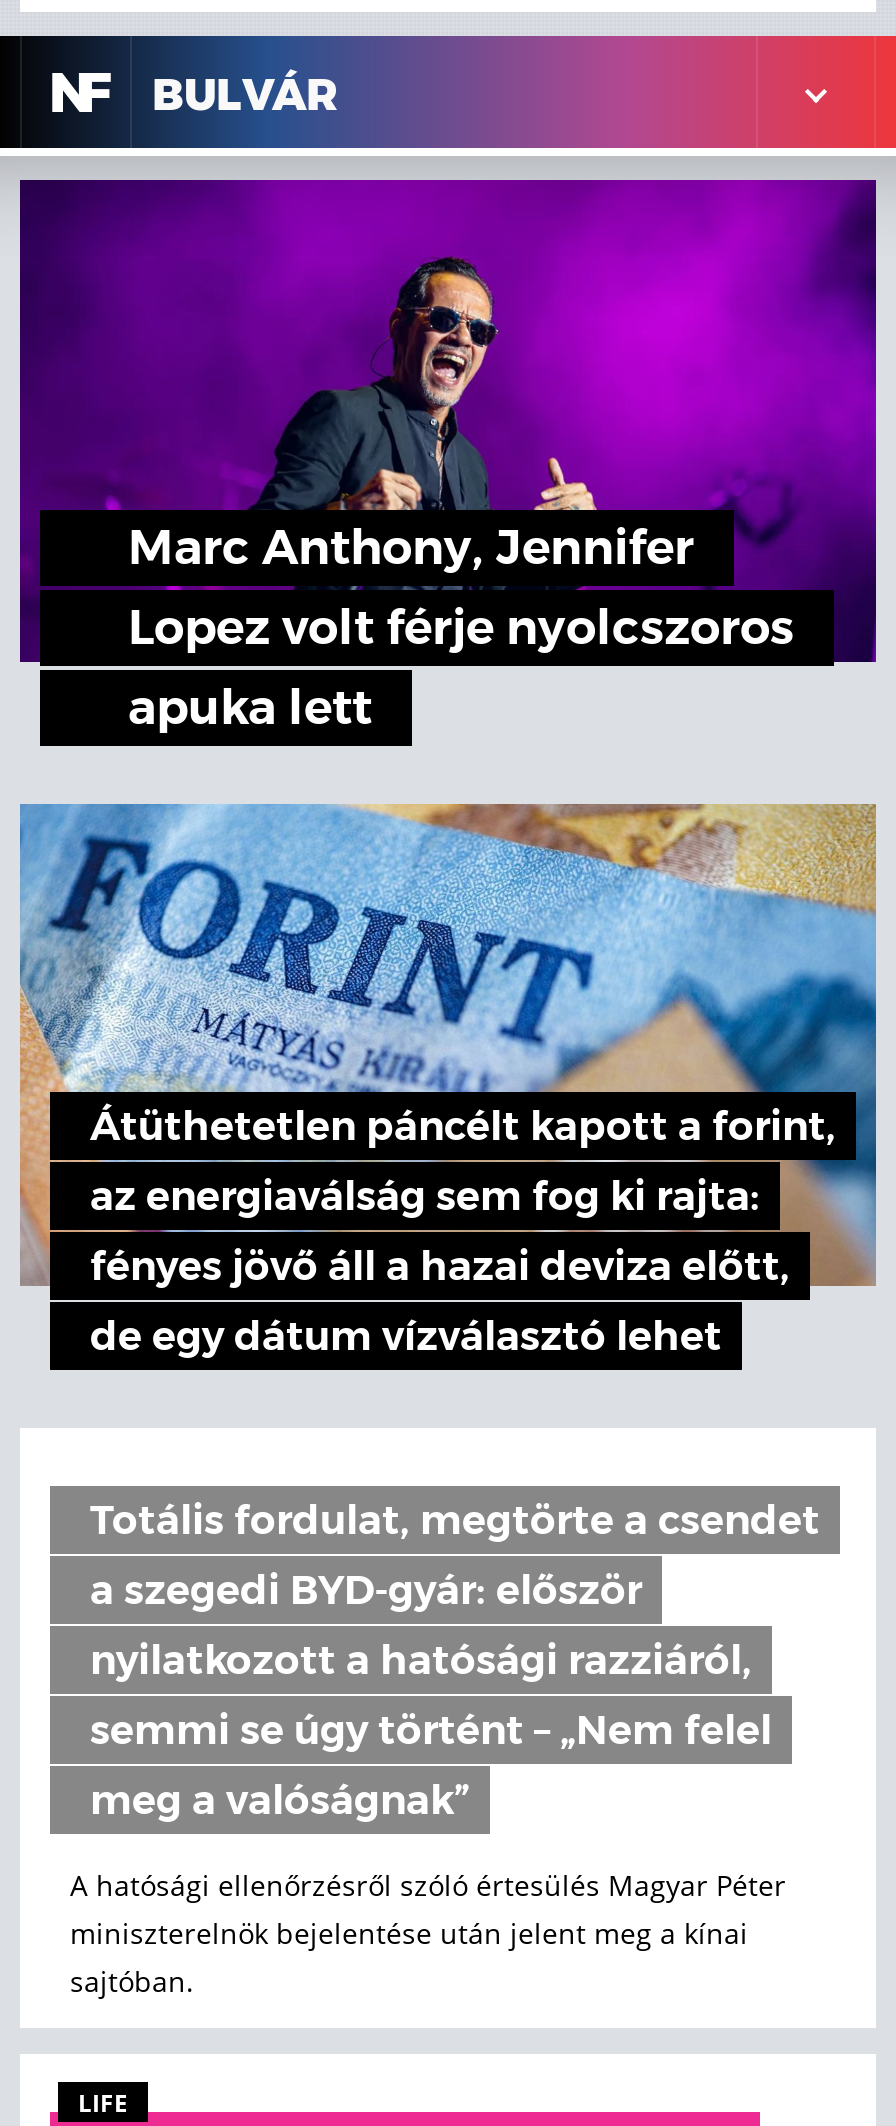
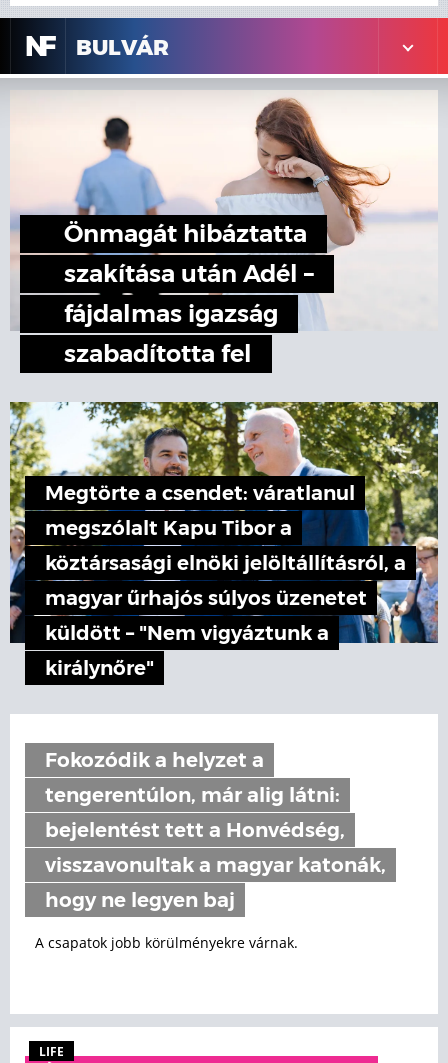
[18,178,878,746] [image] | Marc Anthony, Jennifer | Lopez volt férje nyolcszoros | apuka lett -> [10,90,438,374] [image] | Önmagát hibáztatta | szakítása után Adél – | fájdalmas igazság | szabadította fel
[18,802,878,1358] [image] | Átüthetetlen páncélt kapott a forint, | az energiaválság sem fog ki rajta: | fényes jövő áll a hazai deviza előtt, | de egy dátum vízválasztó lehet -> [9,401,439,679] [image] | Megtörte a csendet: váratlanul | megszólalt Kapu Tibor a | köztársasági elnöki jelöltállításról, a | magyar űrhajós súlyos üzenetet | küldött – "Nem vigyáztunk a | királynőre"
[70,1502,820,2000] Totális fordulat, megtörte a csendet | a szegedi BYD-gyár: először | nyilatkozott a hatósági razziáról, | semmi se úgy történt – „Nem felel | meg a valóságnak” | A hatósági ellenőrzésről szóló értesülés Magyar Péter | miniszterelnök bejelentése után jelent meg a kínai | sajtóban. -> [35,751,386,952] Fokozódik a helyzet a | tengerentúlon, már alig látni: | bejelentést tett a Honvédség, | visszavonultak a magyar katonák, | hogy ne legyen baj | A csapatok jobb körülményekre várnak.

